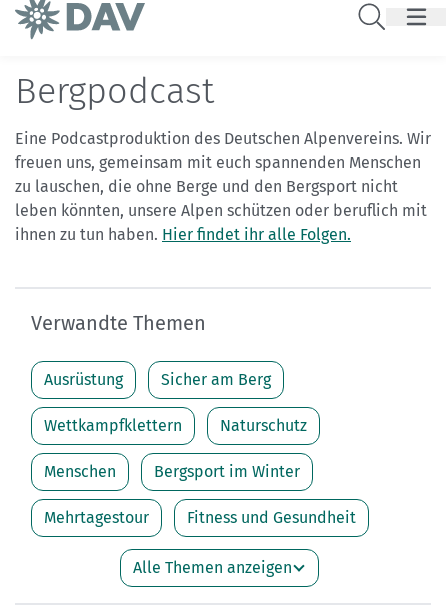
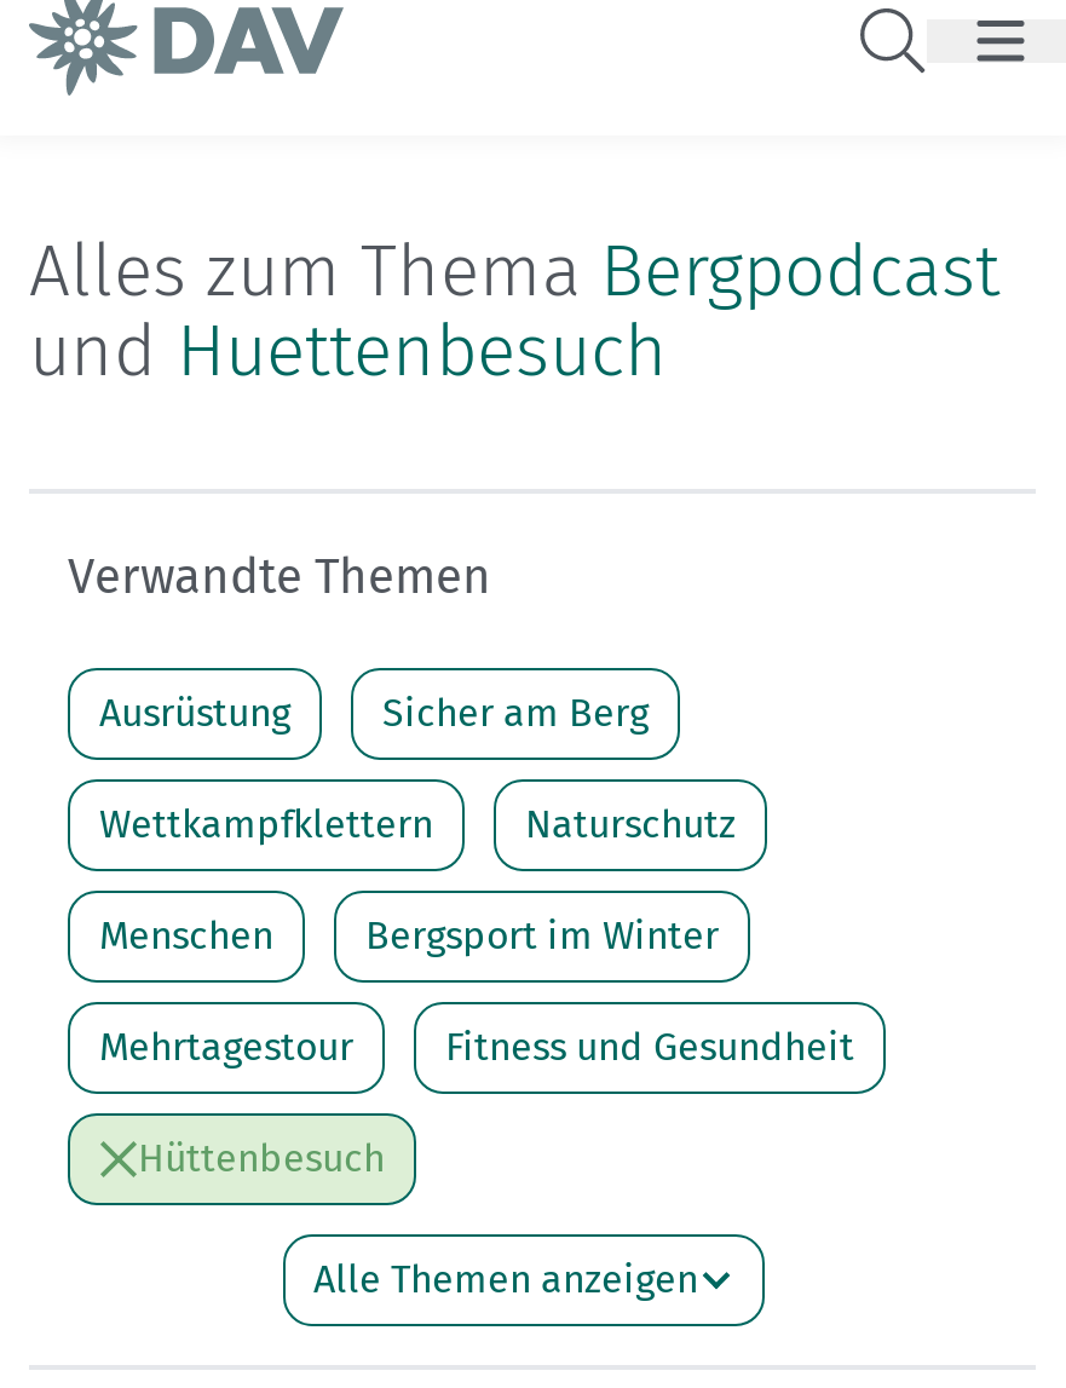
[15,69,431,244] Bergpodcast | Eine Podcastproduktion des Deutschen Alpenvereins. Wir | freuen uns, gemeinsam mit euch spannenden Menschen | zu lauschen, die ohne Berge und den Bergsport nicht | leben könnten, unsere Alpen schützen oder beruflich mit | ihnen zu tun haben. Hier findet ihr alle Folgen. -> [29,228,999,395] Alles zum Thema Bergpodcast | und Huettenbesuch
moved [31,311,356,527] -> [68,548,854,1071]: Verwandte Themen | Ausrüstung | Sicher am Berg | ... | Mehrtagestour | Fitness und Gesundheit
none -> [138,1136,385,1182] Hüttenbesuch

